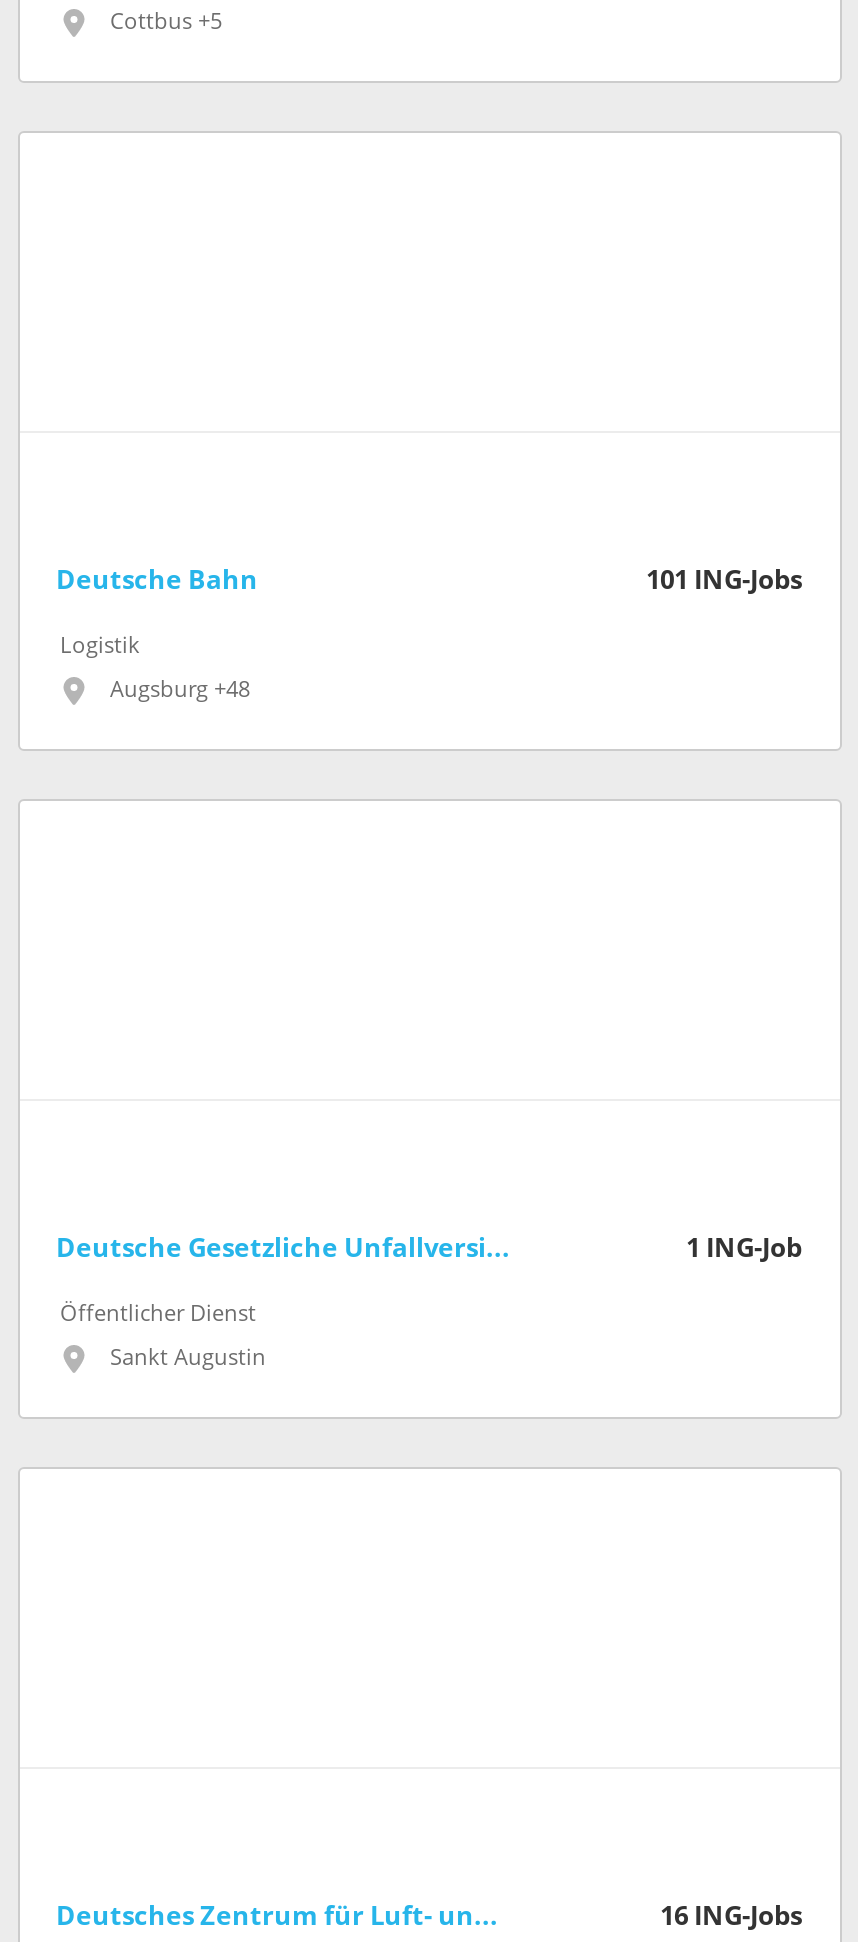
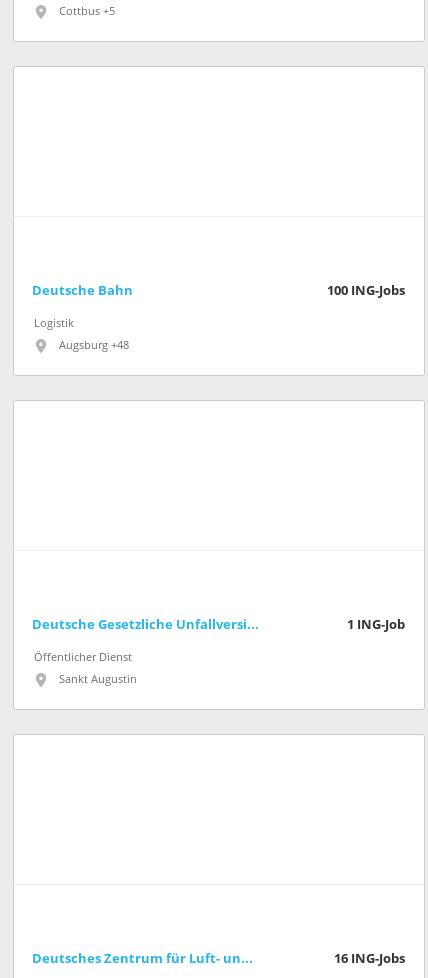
[646,565,802,595] 101 ING-Jobs -> [327,283,405,298] 100 ING-Jobs

